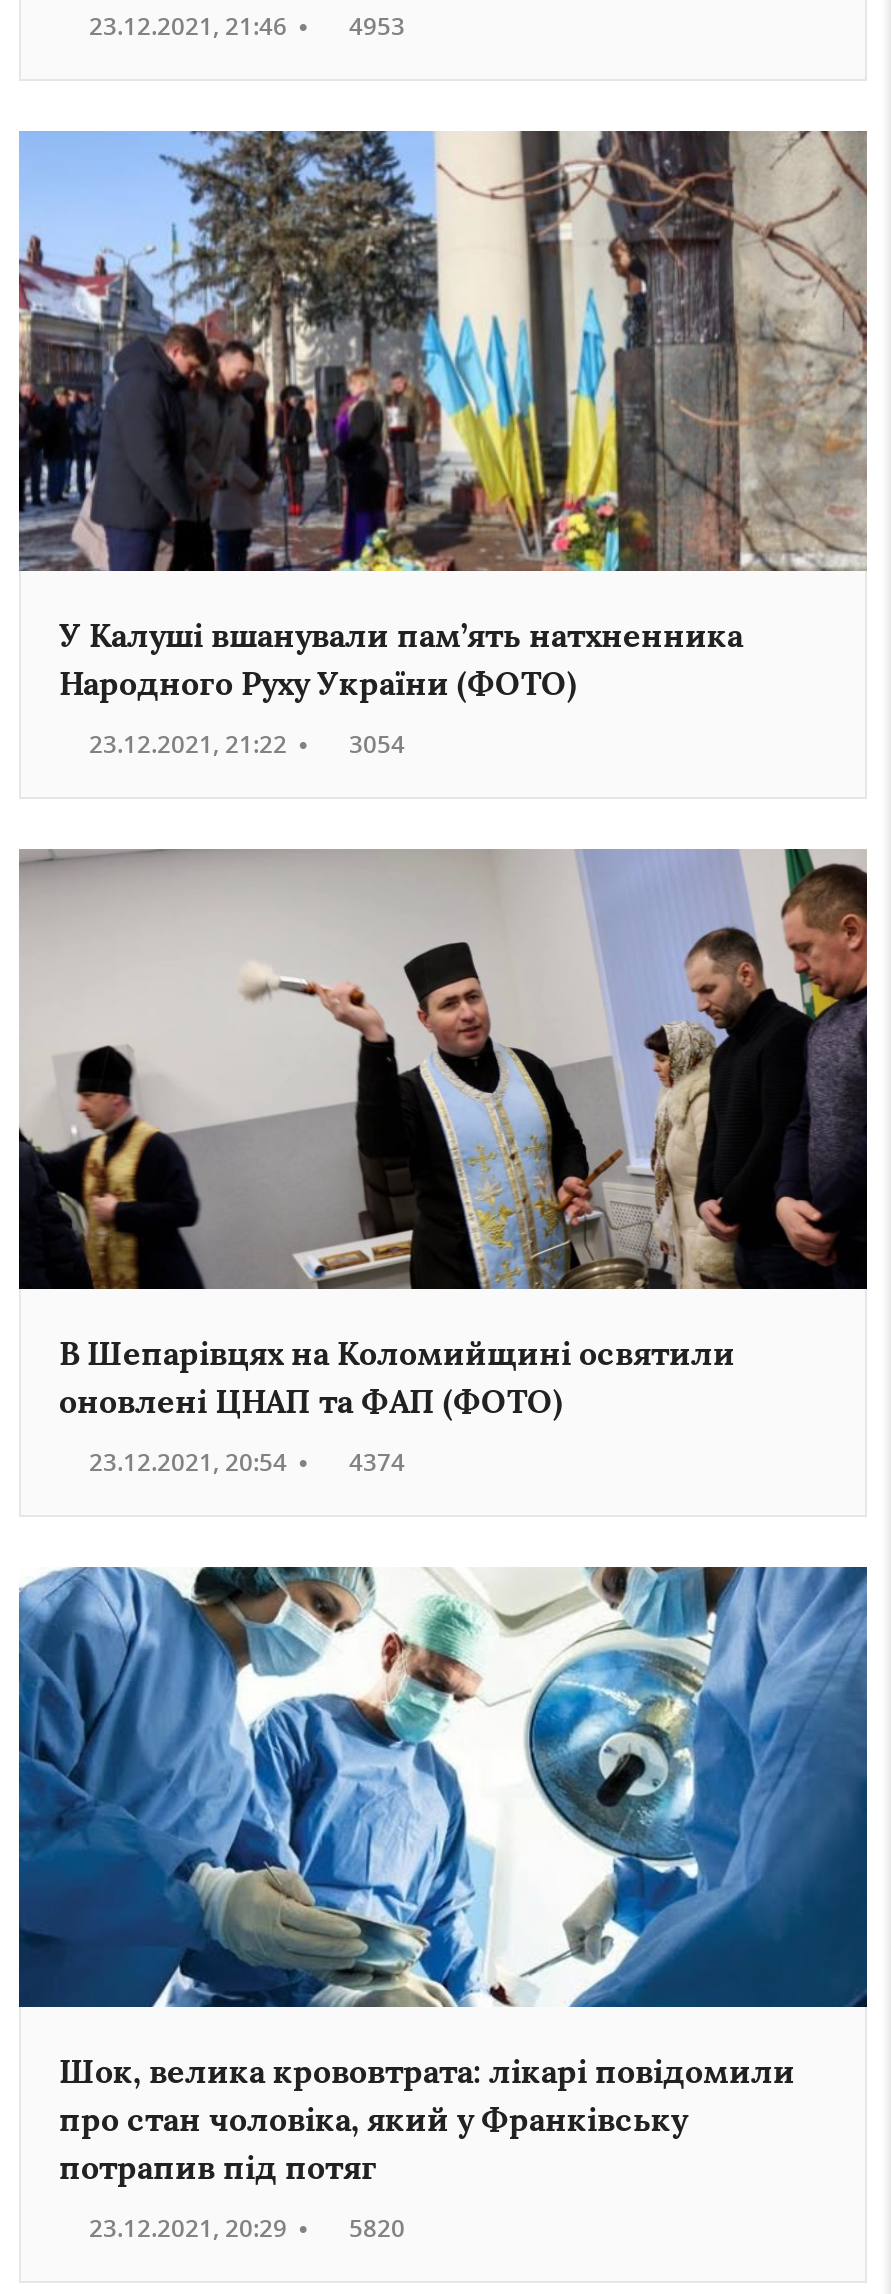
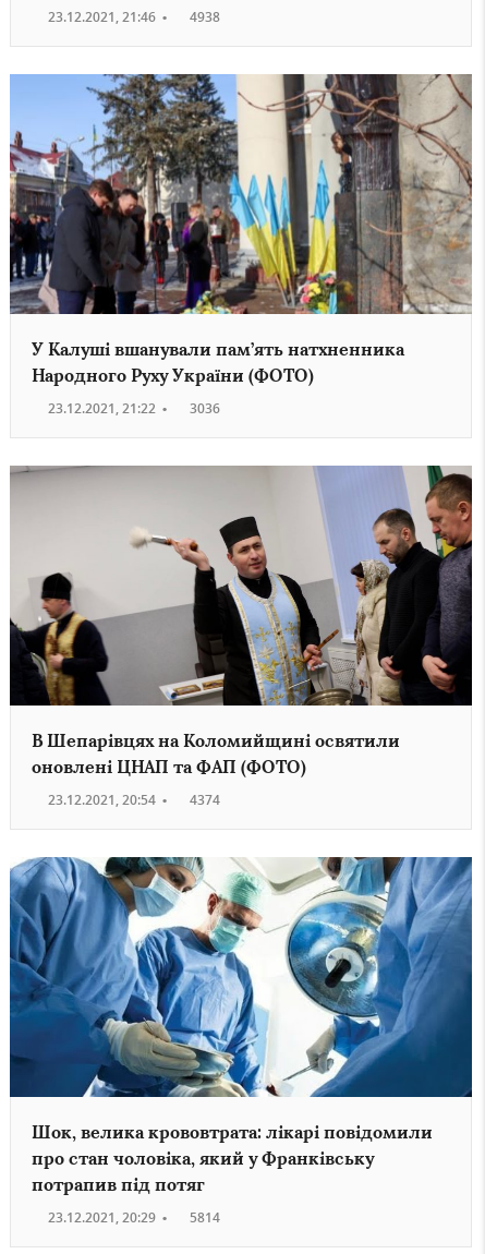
[89,10,405,44] 23.12.2021, 21:46 • 4953 -> [48,8,220,27] 23.12.2021, 21:46 • 4938
[89,728,405,762] 23.12.2021, 21:22 • 3054 -> [48,400,220,418] 23.12.2021, 21:22 • 3036
[89,2212,405,2246] 23.12.2021, 20:29 • 5820 -> [48,1209,220,1227] 23.12.2021, 20:29 • 5814

